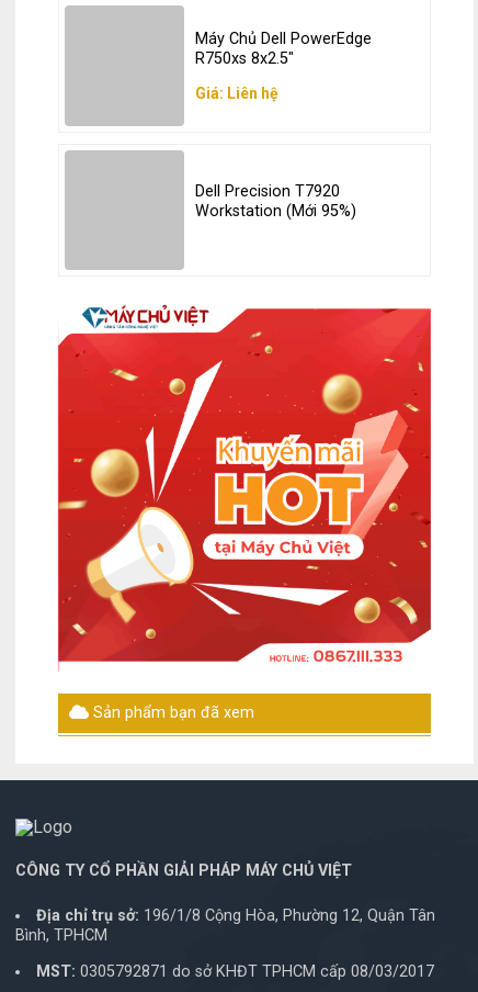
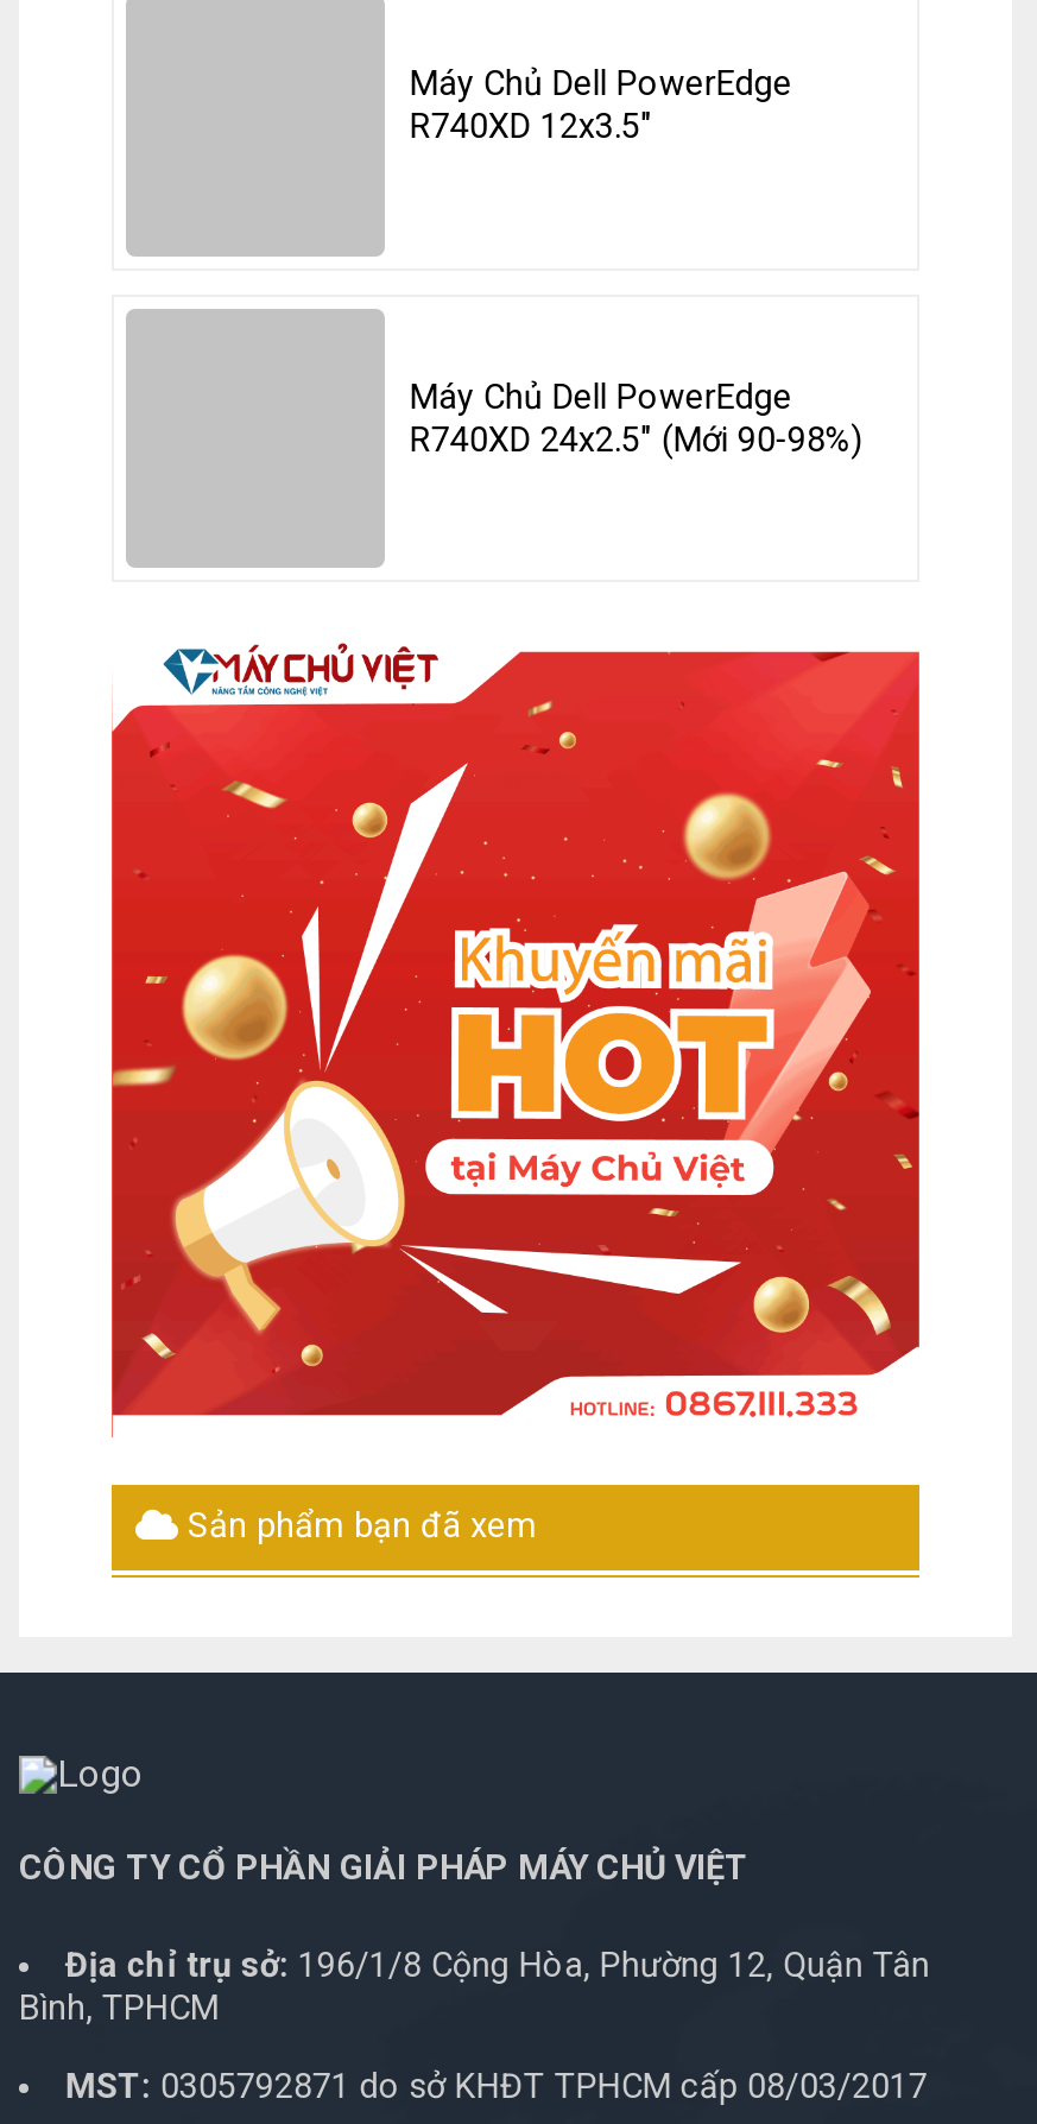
[195,50,294,103] R750xs 8x2.5" | Giá: Liên hệ -> [409,108,652,148] R740XD 12x3.5"
[195,182,357,220] Dell Precision T7920 | Workstation (Mới 95%) -> [409,377,863,460] Máy Chủ Dell PowerEdge | R740XD 24x2.5" (Mới 90-98%)

